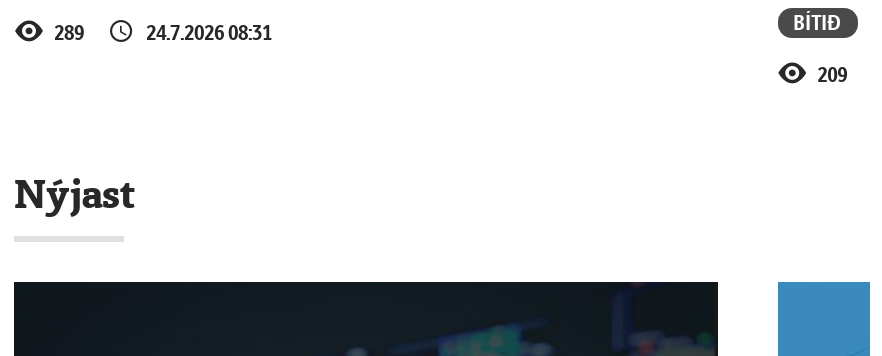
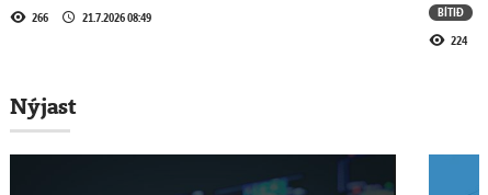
[54,15,272,47] 289 | 24.7.2026 08:31 -> [32,8,151,26] 266 | 21.7.2026 08:49
[817,57,847,89] 209 -> [450,31,467,49] 224

